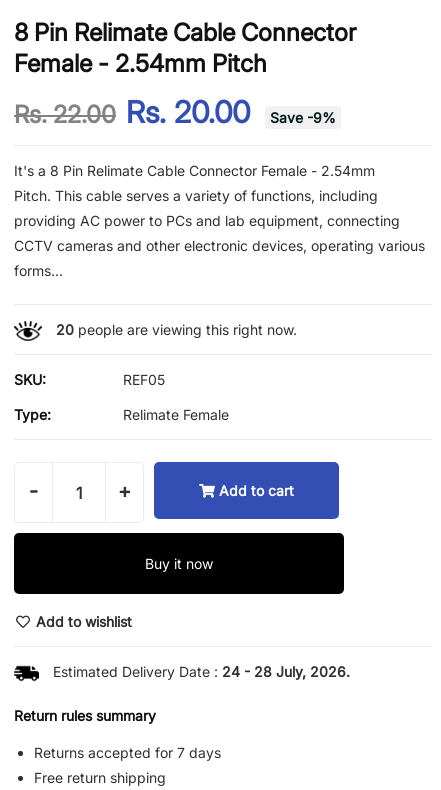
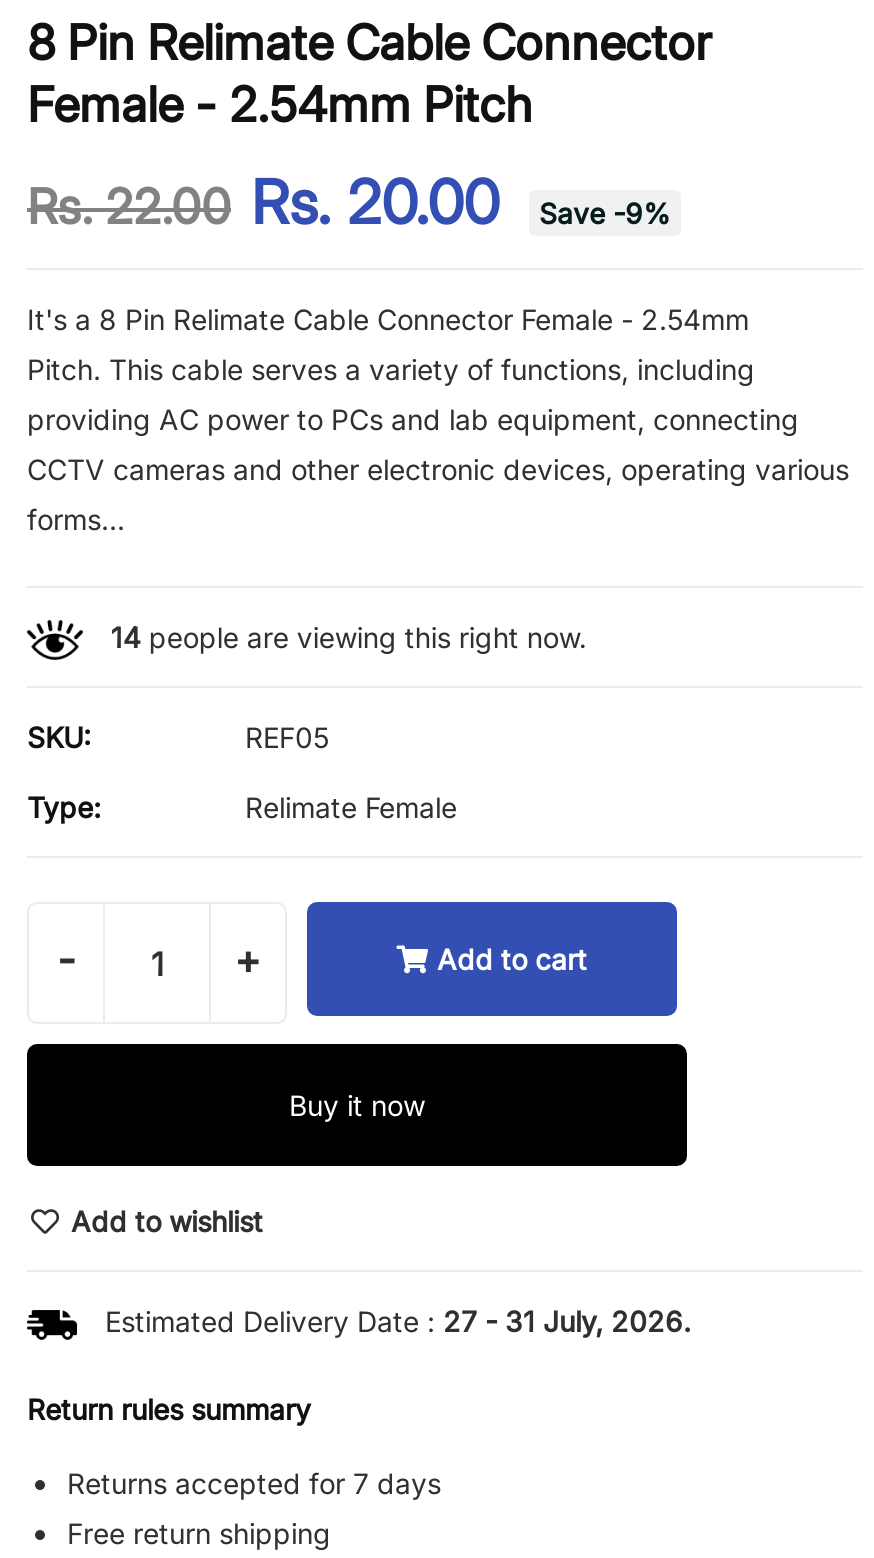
[56,321,297,338] 20 people are viewing this right now. -> [111,620,587,654] 14 people are viewing this right now.
[49,663,350,680] Estimated Delivery Date : 24 - 28 July, 2026. -> [97,1304,691,1338] Estimated Delivery Date : 27 - 31 July, 2026.

